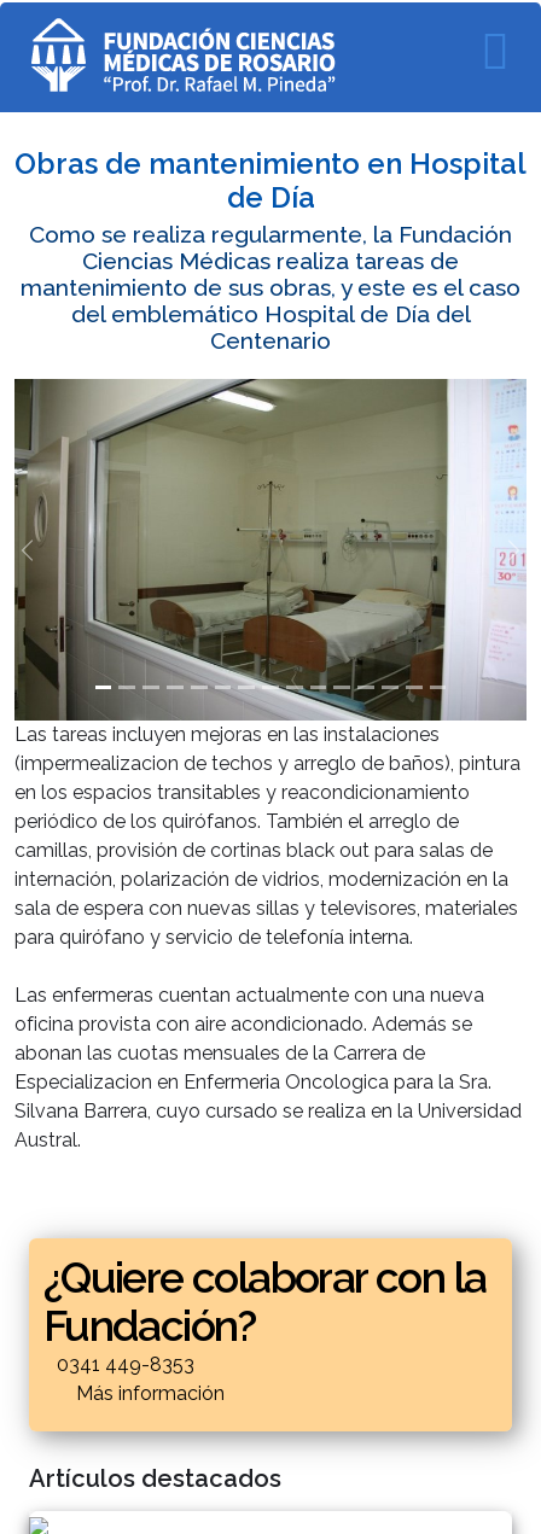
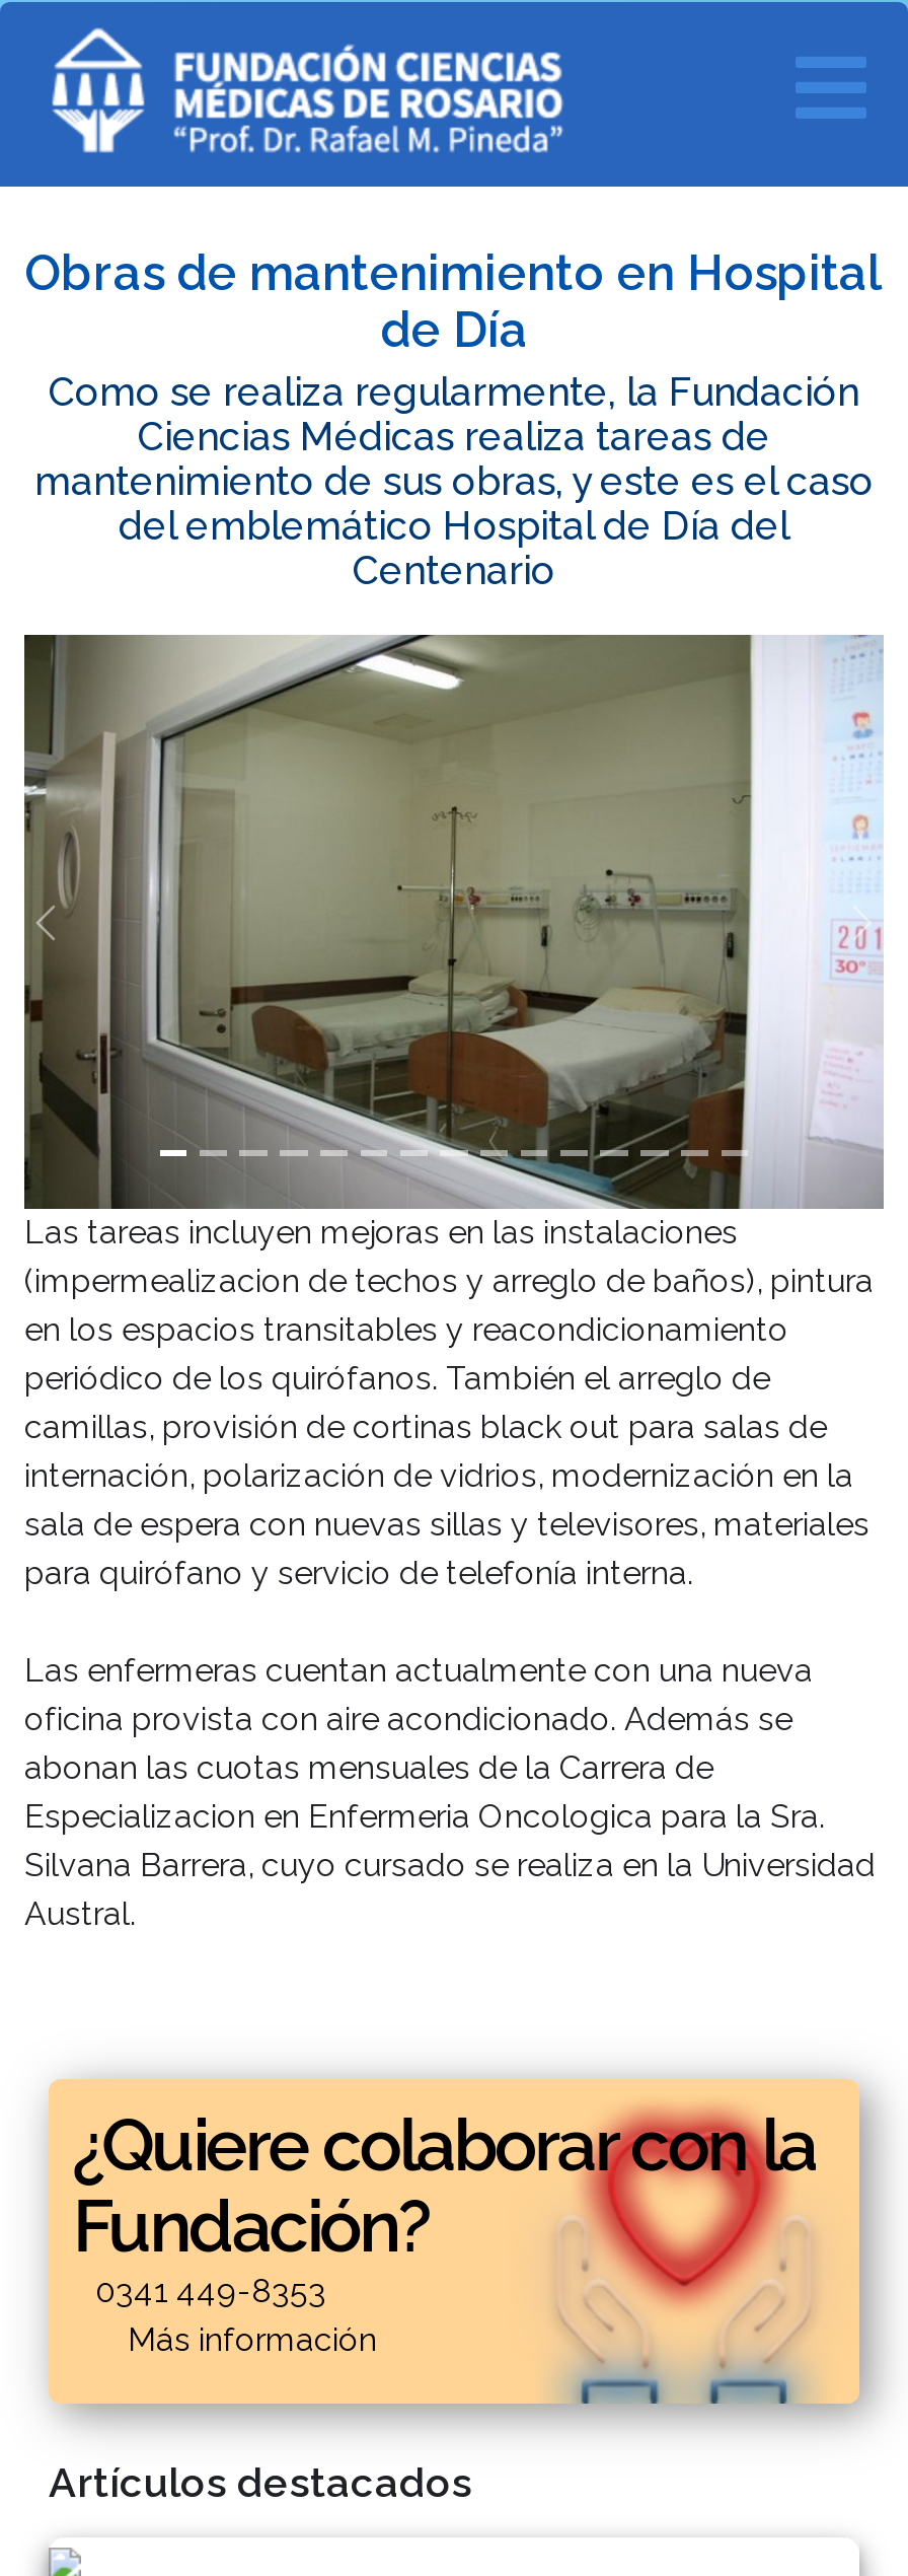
none -> [553,2193,815,2406] [image]

